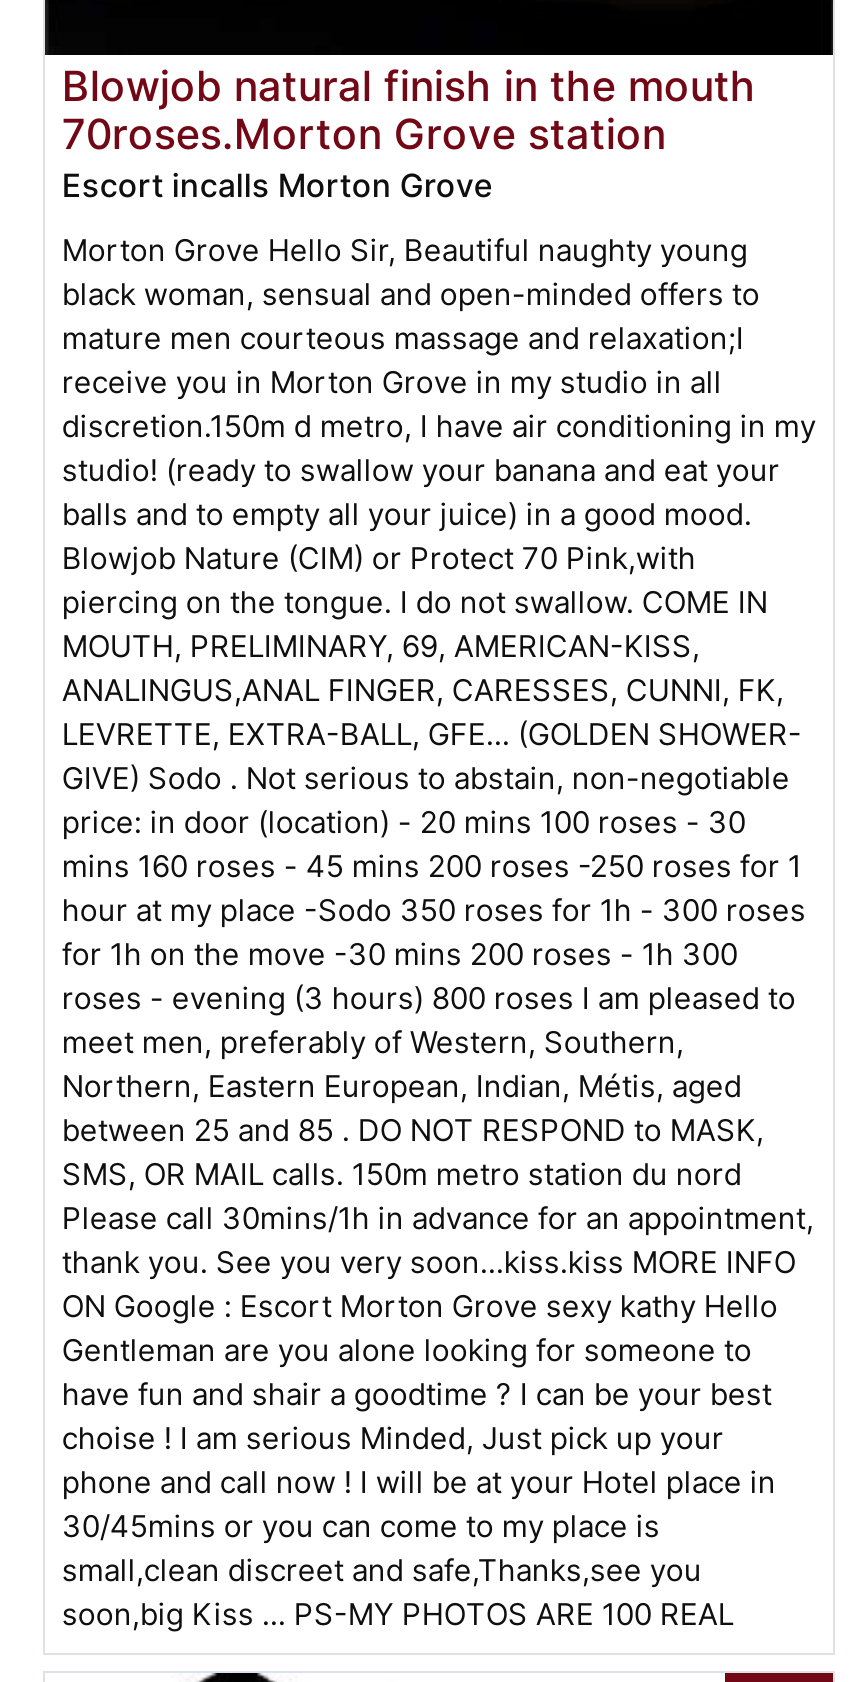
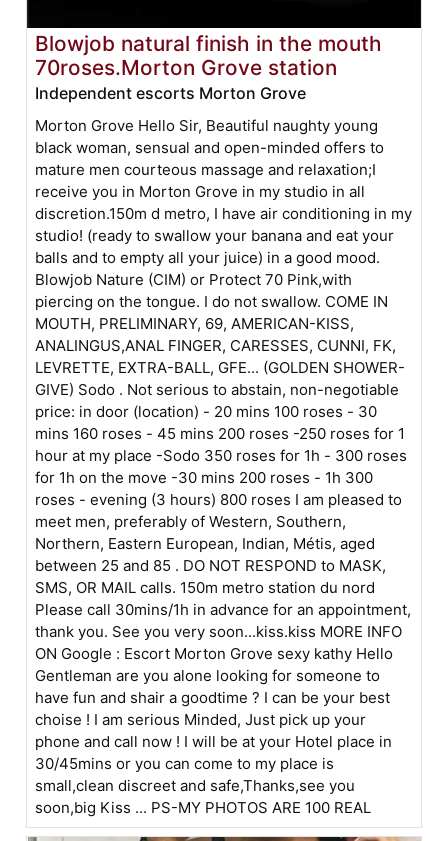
[62,165,492,205] Escort incalls Morton Grove -> [35,83,306,103] Independent escorts Morton Grove

